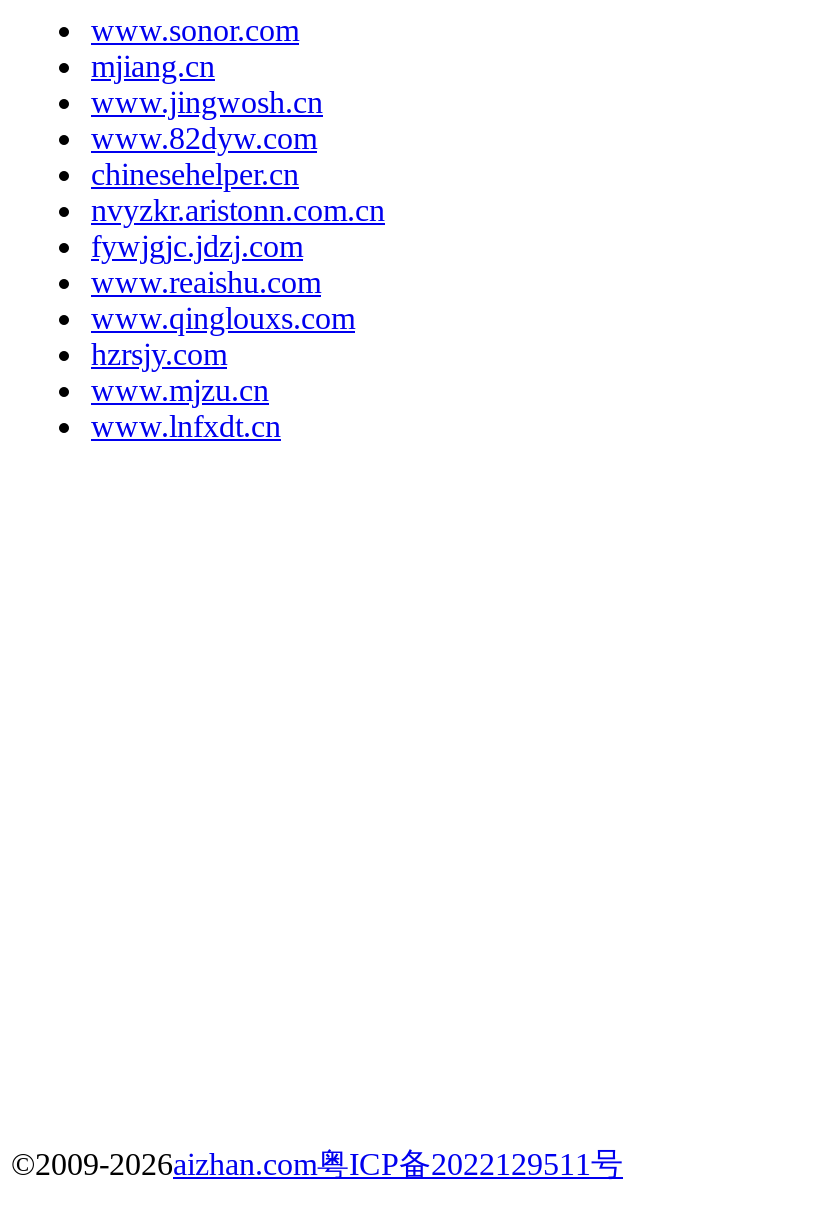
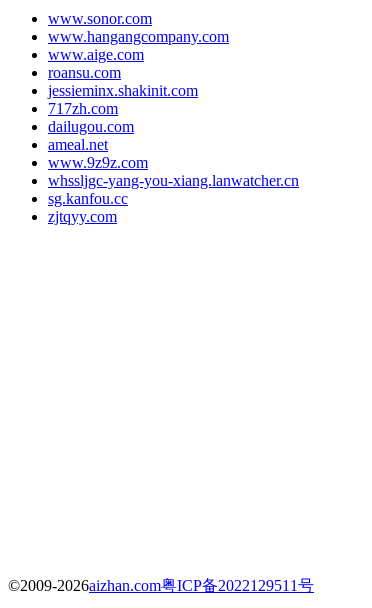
[91,50,385,444] mjiang.cn | www.jingwosh.cn | www.82dyw.com | chinesehelper.cn | nvyzkr.aristonn.com.cn | fywjgjc.jdzj.com | www.reaishu.com | www.qinglouxs.com | hzrsjy.com | www.mjzu.cn | www.lnfxdt.cn -> [48,28,299,225] www.hangangcompany.com | www.aige.com | roansu.com | jessieminx.shakinit.com | 717zh.com | dailugou.com | ameal.net | www.9z9z.com | whssljgc-yang-you-xiang.lanwatcher.cn | sg.kanfou.cc | zjtqyy.com

